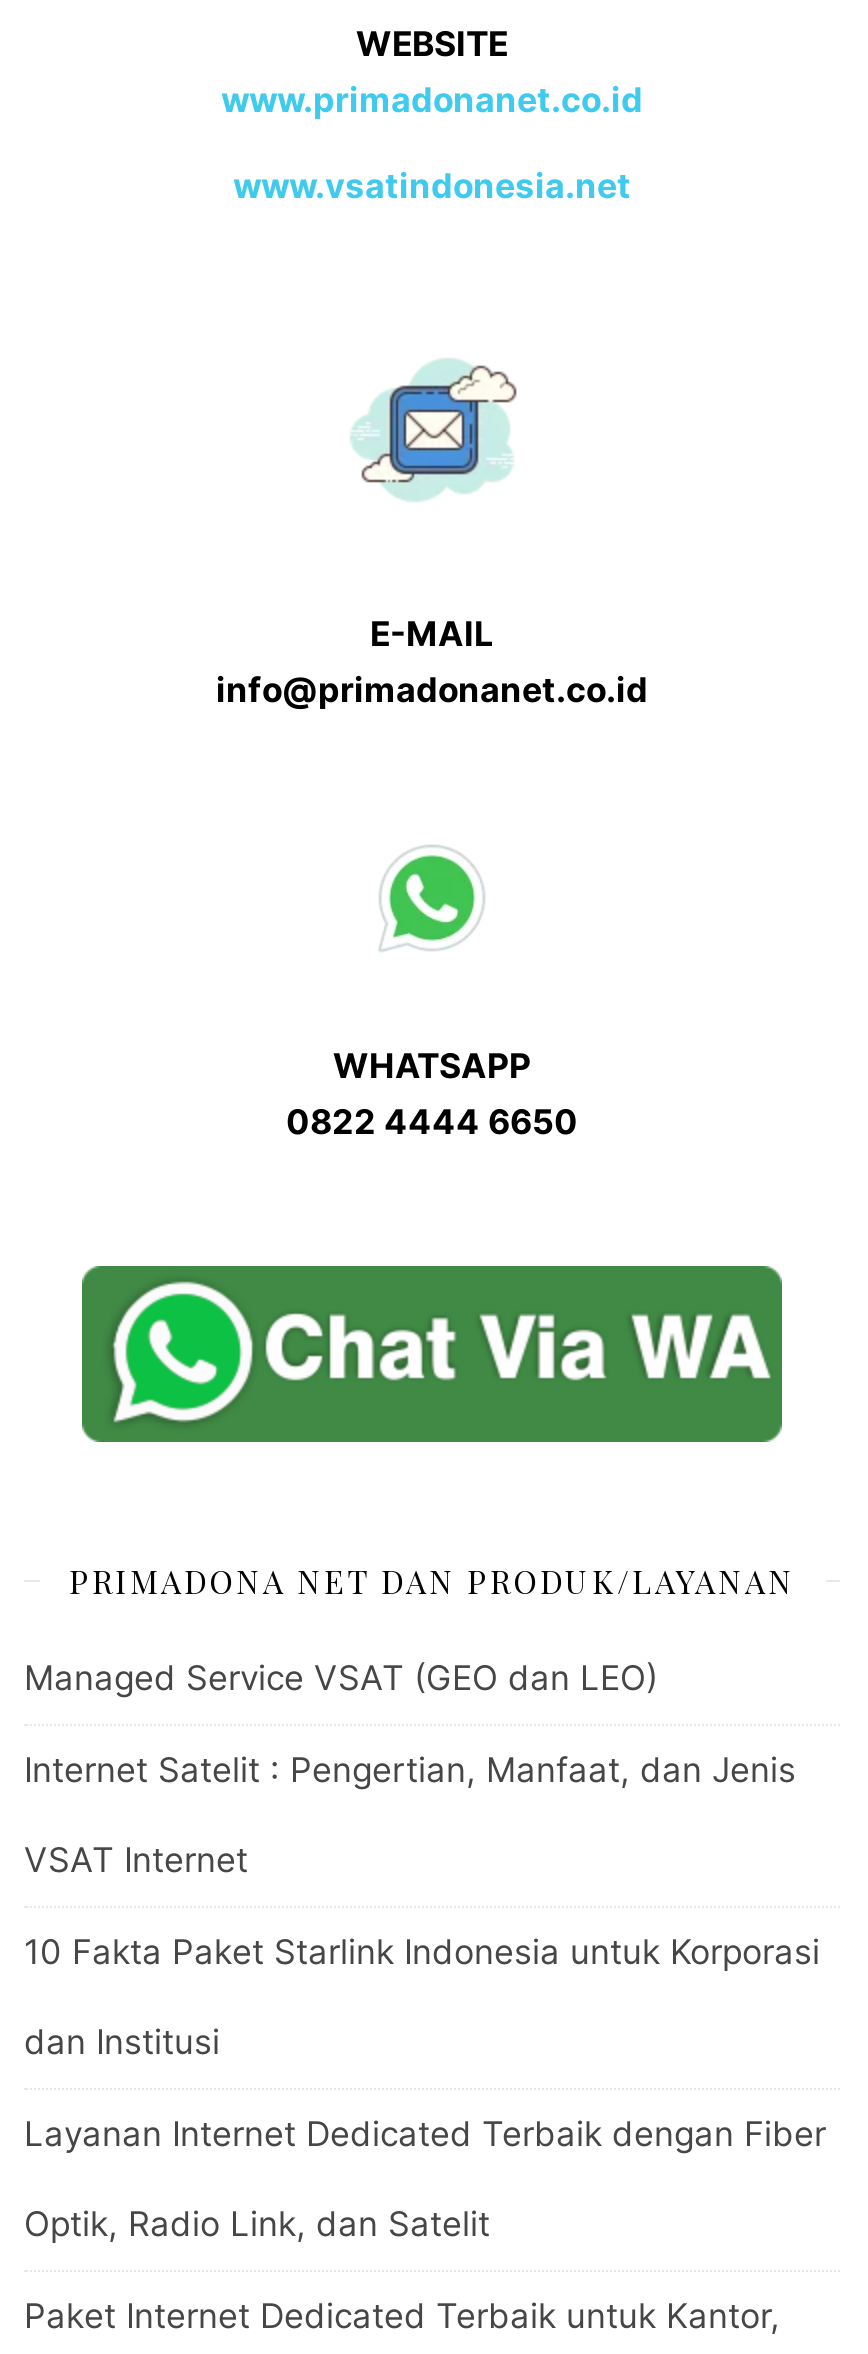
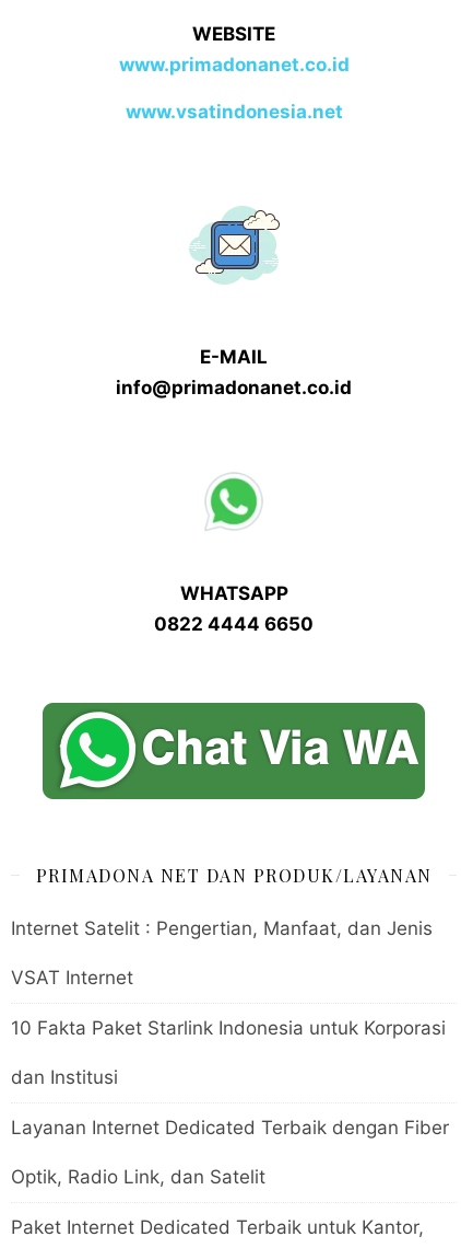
[24,1658,658,1698] Managed Service VSAT (GEO dan LEO) -> none

